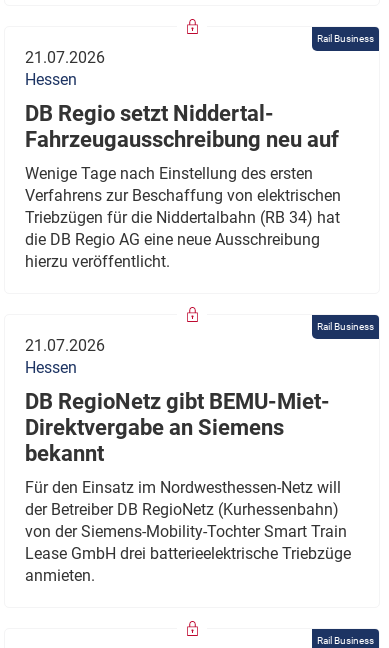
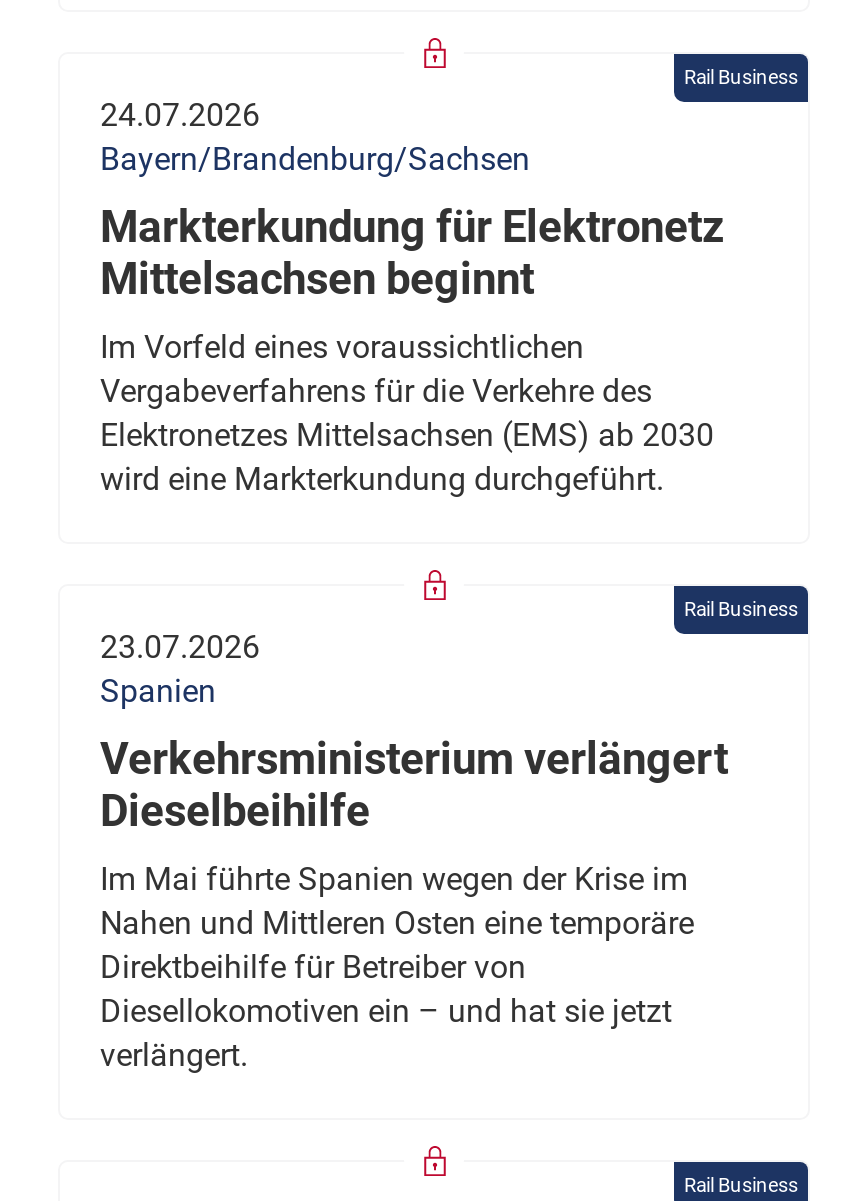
[25,47,105,88] 21.07.2026 | Hessen -> [100,96,530,178] 24.07.2026 | Bayern/Brandenburg/Sachsen
[25,100,339,151] DB Regio setzt Niddertal- | Fahrzeugausschreibung neu auf -> [100,202,724,304] Markterkundung für Elektronetz | Mittelsachsen beginnt
[25,163,341,270] Wenige Tage nach Einstellung des ersten | Verfahrens zur Beschaffung von elektrischen | Triebzügen für die Niddertalbahn (RB 34) hat | die DB Regio AG eine neue Ausschreibung | hierzu veröffentlicht. -> [100,328,714,498] Im Vorfeld eines voraussichtlichen | Vergabeverfahrens für die Verkehre des | Elektronetzes Mittelsachsen (EMS) ab 2030 | wird eine Markterkundung durchgeführt.
[25,335,105,376] 21.07.2026 | Hessen -> [100,628,260,710] 23.07.2026 | Spanien
[25,388,330,465] DB RegioNetz gibt BEMU-Miet- | Direktvergabe an Siemens | bekannt -> [100,734,728,836] Verkehrsministerium verlängert | Dieselbeihilfe
[25,477,351,584] Für den Einsatz im Nordwesthessen-Netz will | der Betreiber DB RegioNetz (Kurhessenbahn) | von der Siemens-Mobility-Tochter Smart Train | Lease GmbH drei batterieelektrische Triebzüge | anmieten. -> [100,860,694,1074] Im Mai führte Spanien wegen der Krise im | Nahen und Mittleren Osten eine temporäre | Direktbeihilfe für Betreiber von | Diesellokomotiven ein – und hat sie jetzt | verlängert.

